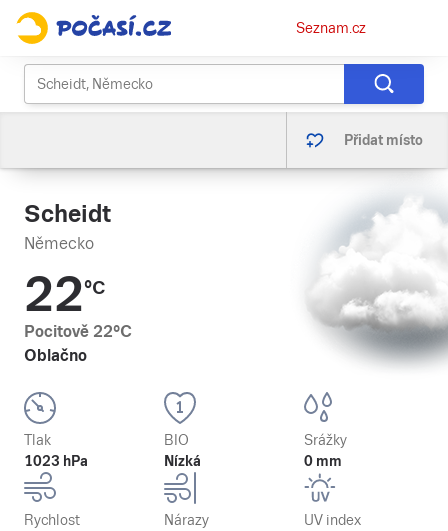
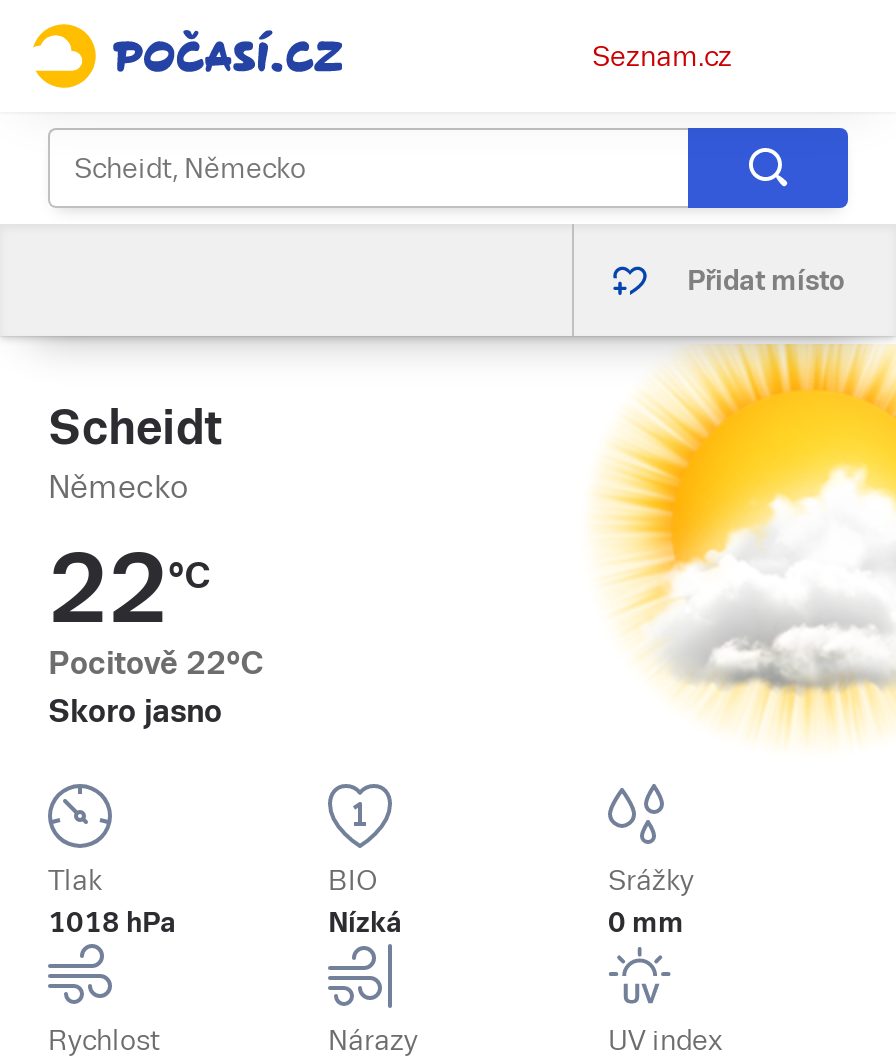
[298,172,445,366] [image] -> [594,342,890,732] [image]
[24,346,87,365] Oblačno -> [48,692,222,730] Skoro jasno
[24,453,88,469] 1023 hPa -> [48,906,176,938] 1018 hPa

